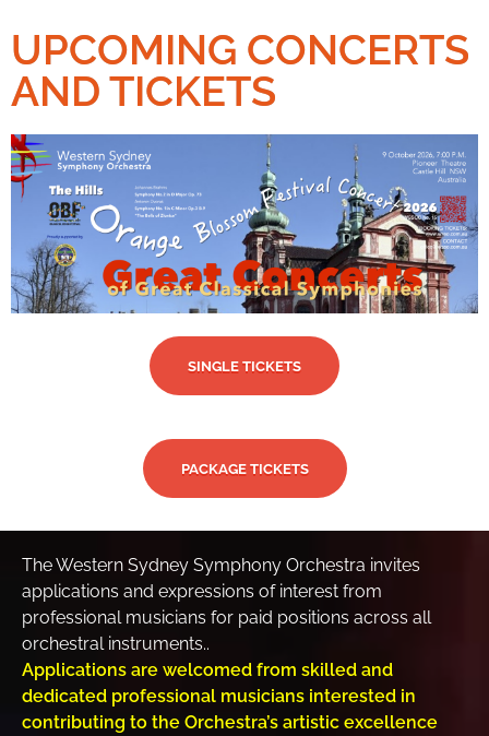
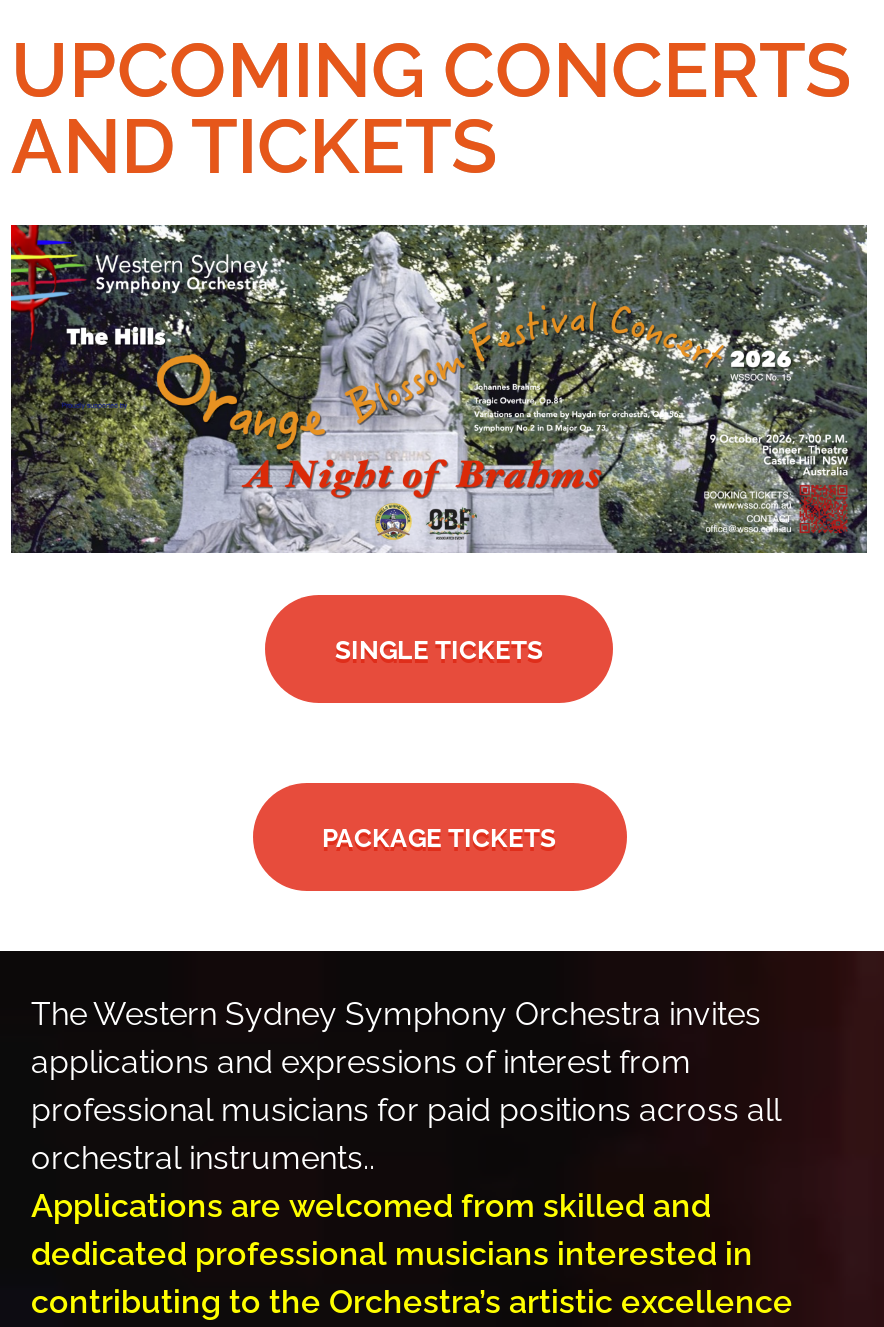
[10,133,479,314] [image] -> [9,223,869,555] [image]

